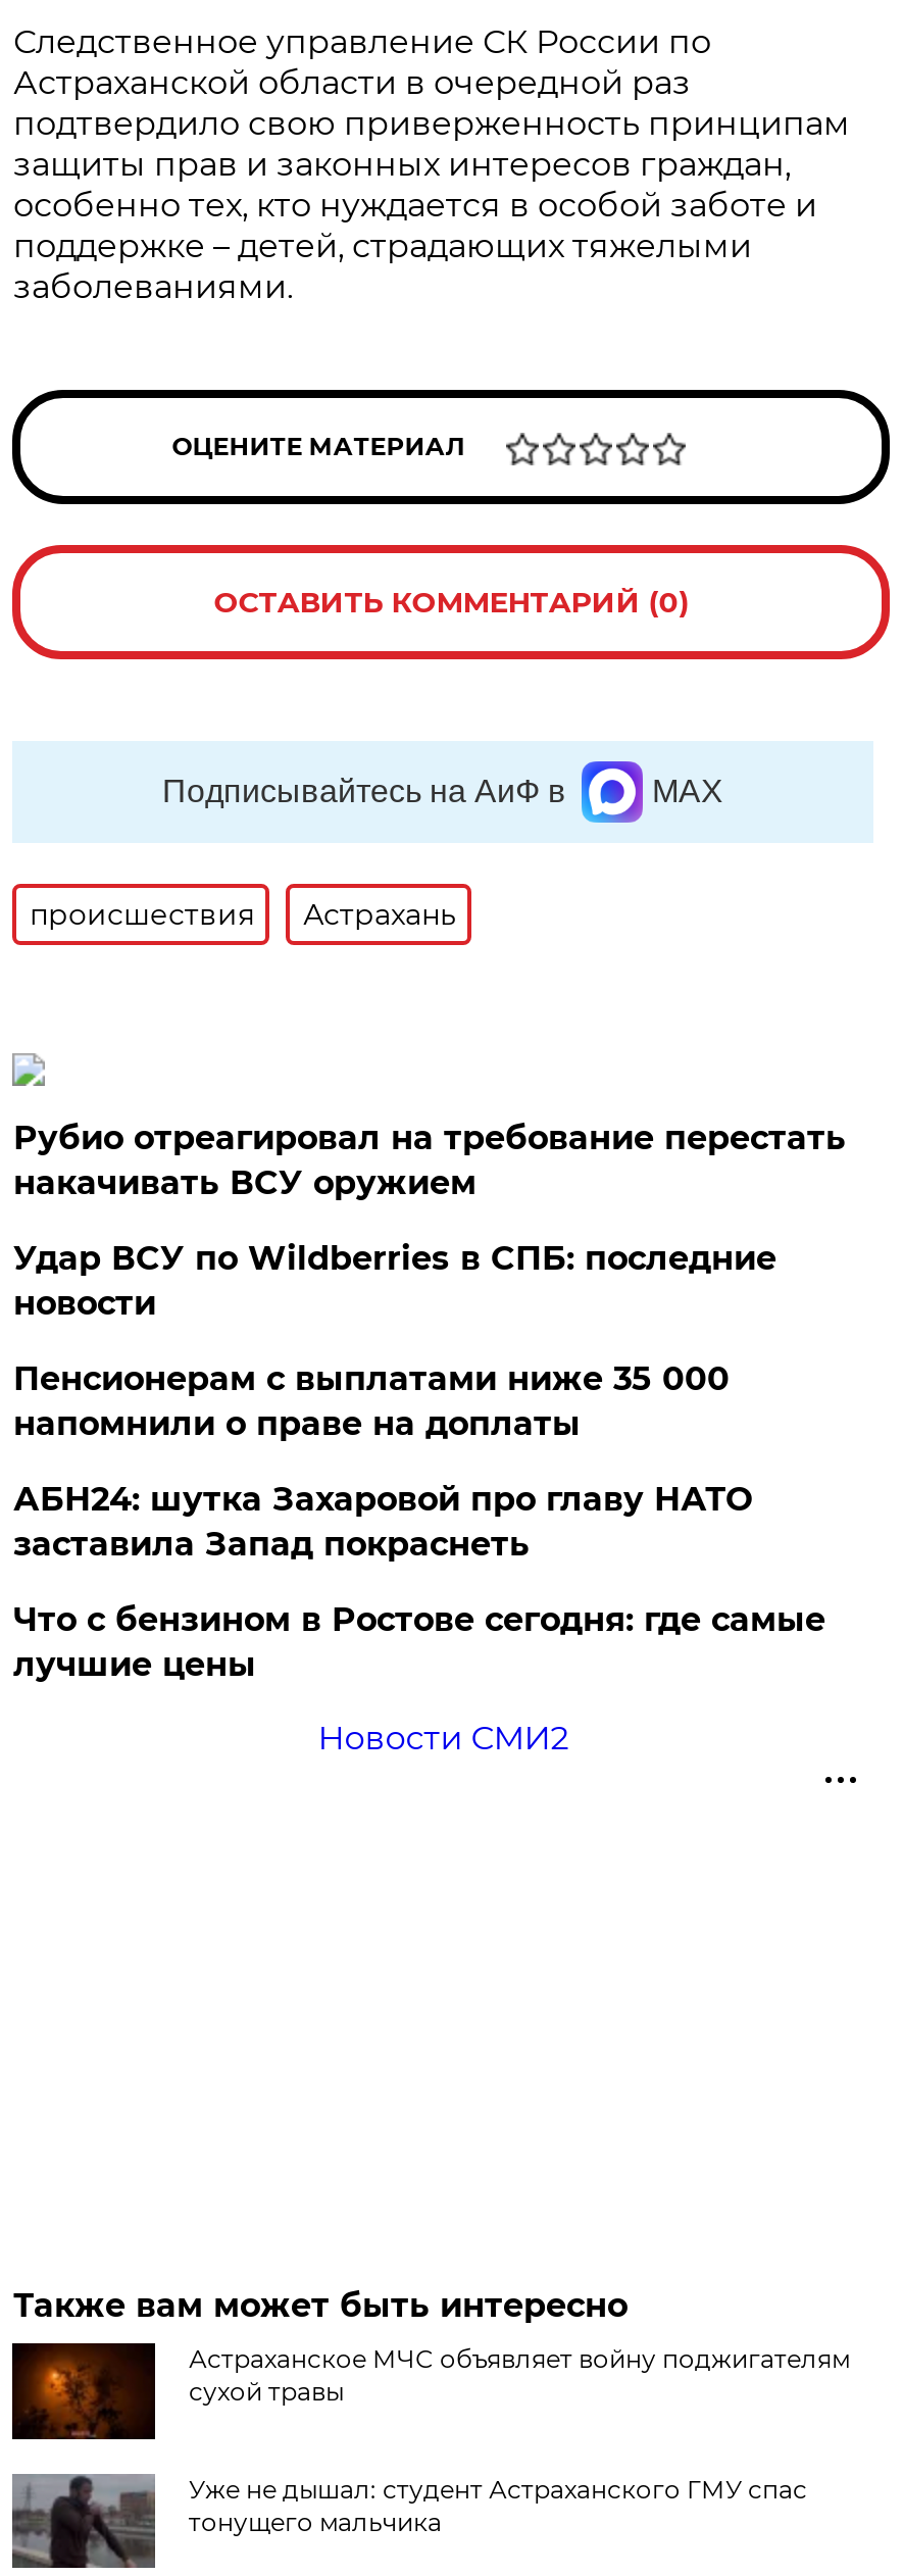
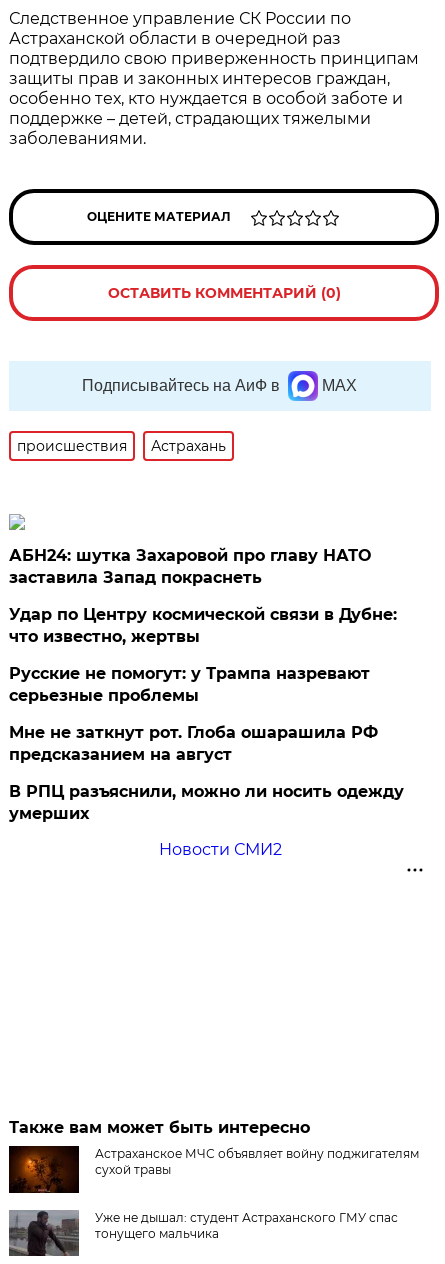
[13,1119,846,1443] Рубио отреагировал на требование перестать | накачивать ВСУ оружием | Удар ВСУ по Wildberries в СПБ: последние | новости | Пенсионерам с выплатами ниже 35 000 | напомнили о праве на доплаты -> none
moved [13,1480,752,1564] -> [9,546,371,587]: АБН24: шутка Захаровой про главу НАТО | заставила Запад покраснеть
[13,1600,825,1684] Что с бензином в Ростове сегодня: где самые | лучшие цены -> [9,605,404,823] Удар по Центру космической связи в Дубне: | что известно, жертвы | Русские не помогут: у Трампа назревают | серьезные проблемы | Мне не заткнут рот. Глоба ошарашила РФ | предсказанием на август | В РПЦ разъяснили, можно ли носить одежду | умерших

